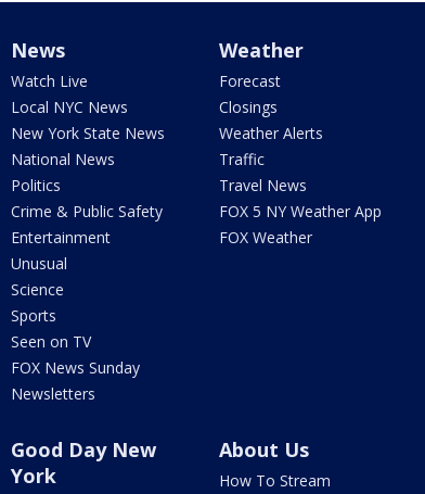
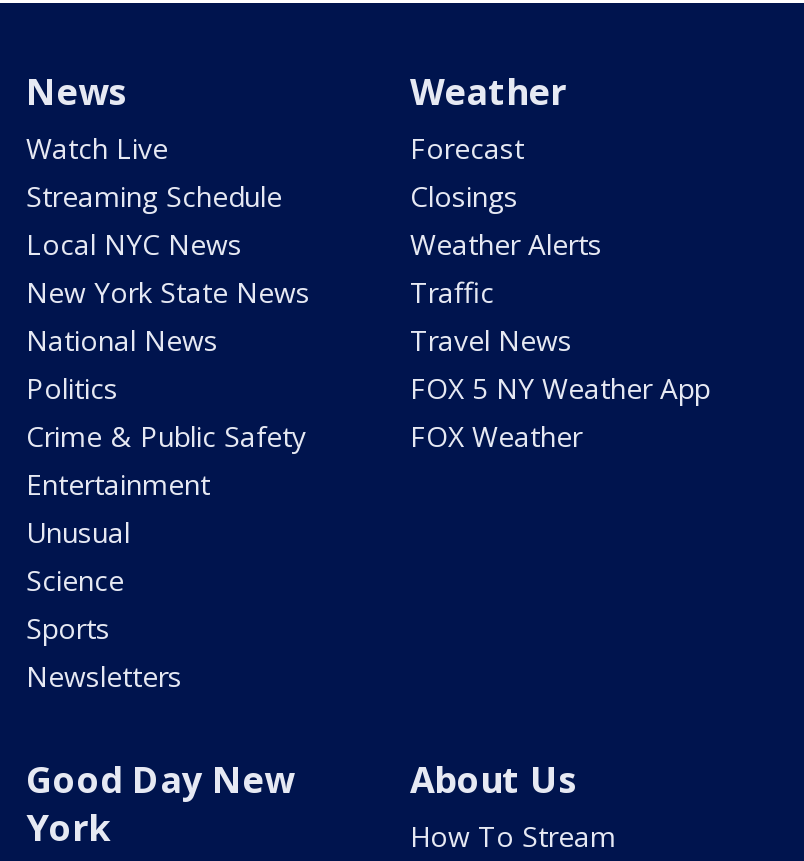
moved [11,97,165,326] -> [26,225,310,647]: Local NYC News | New York State News | National News | ... | Science | Sports
none -> [26,177,282,215] Streaming Schedule
[11,331,140,378] Seen on TV | FOX News Sunday -> none

